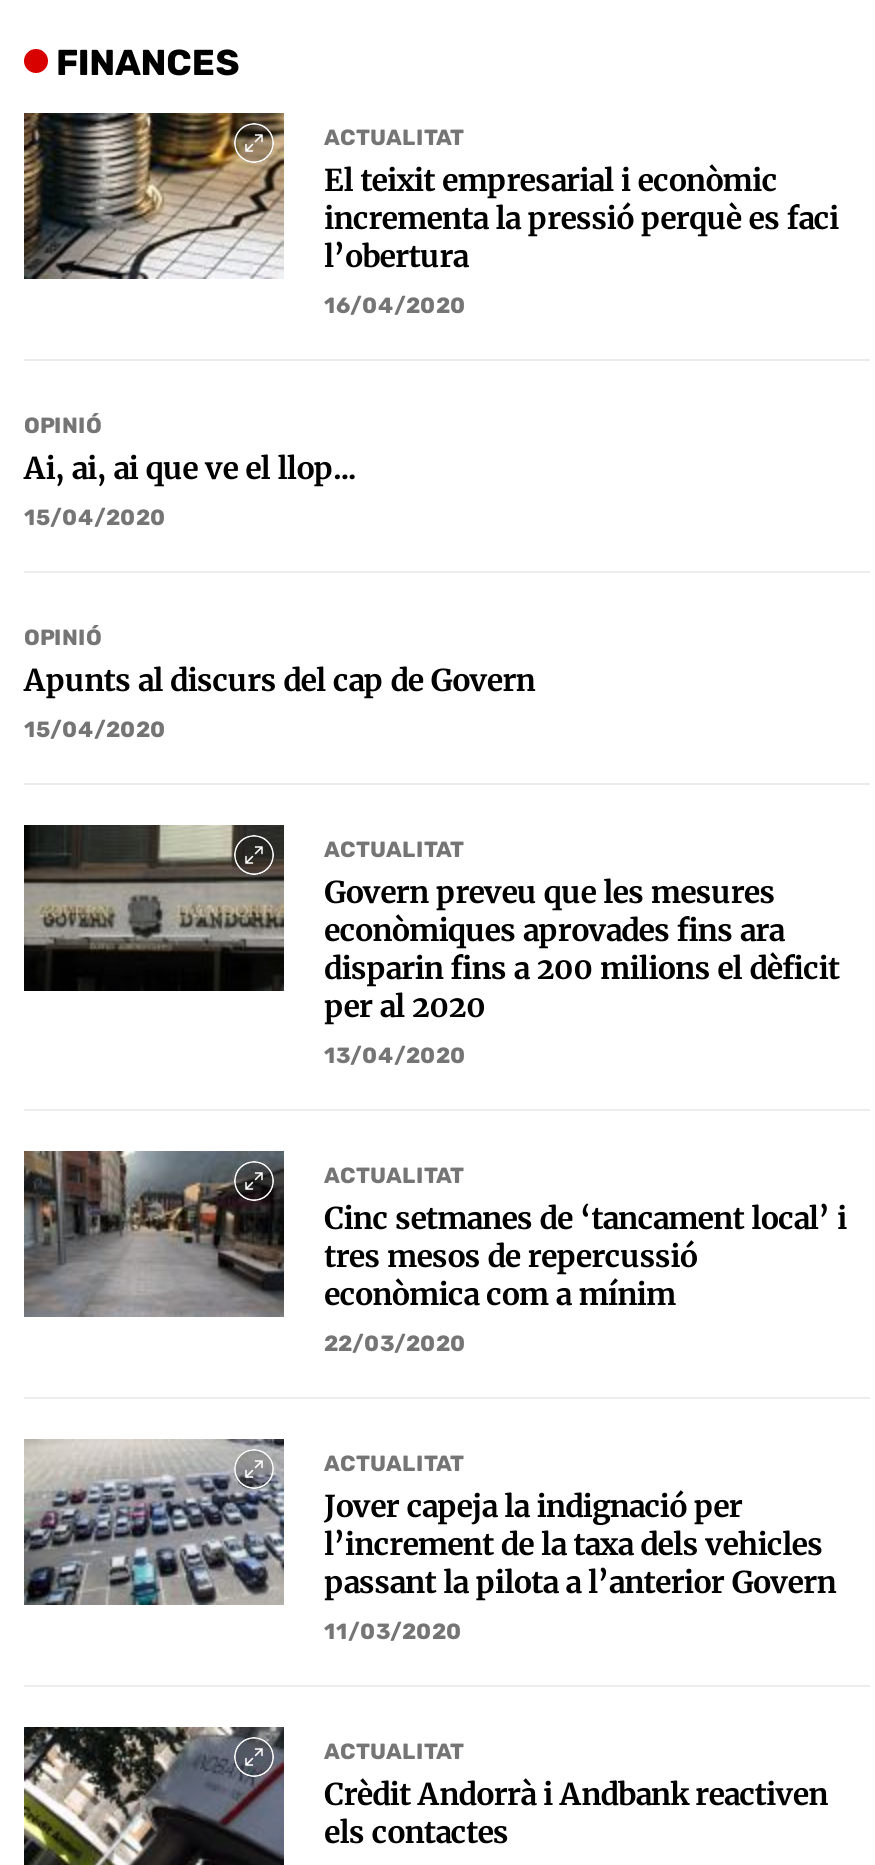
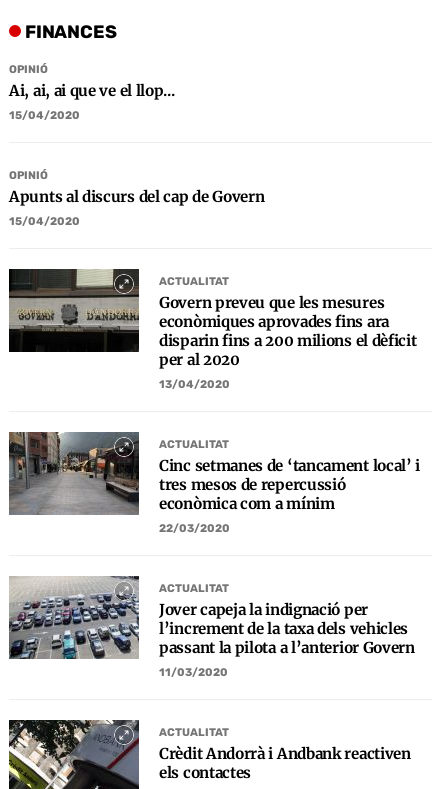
[22,111,838,319] [image] | ACTUALITAT | El teixit empresarial i econòmic | incrementa la pressió perquè es faci | l’obertura | 16/04/2020 -> none

